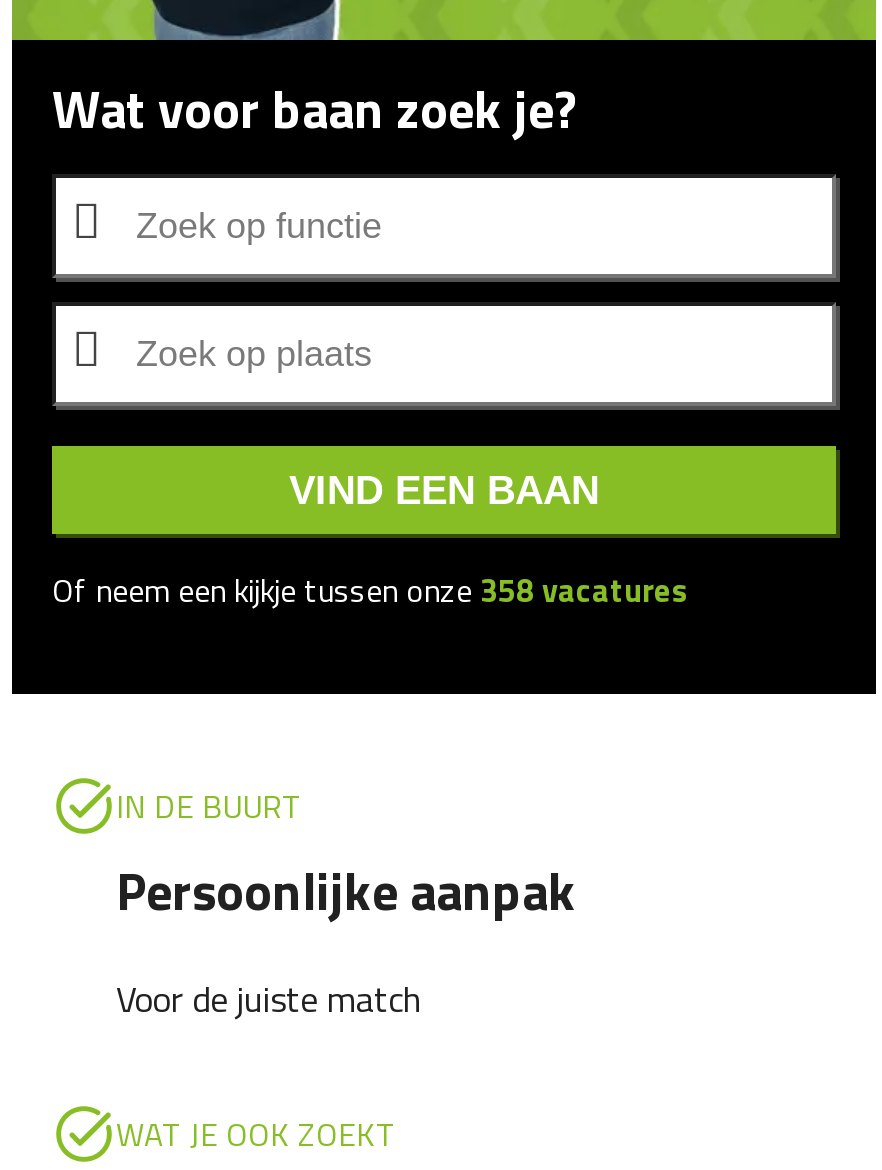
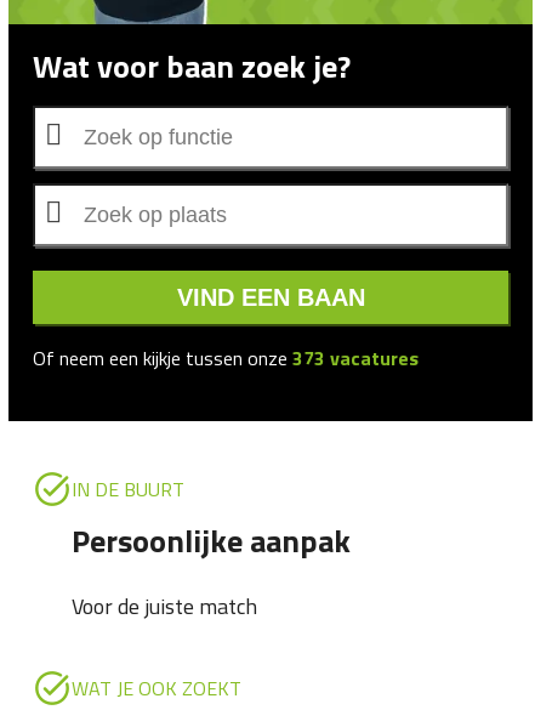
[52,567,688,615] Of neem een kijkje tussen onze 358 vacatures -> [33,344,419,373] Of neem een kijkje tussen onze 373 vacatures

